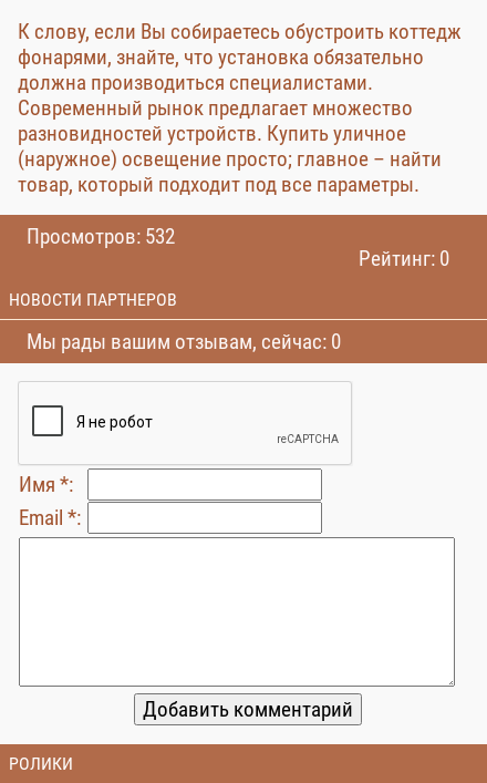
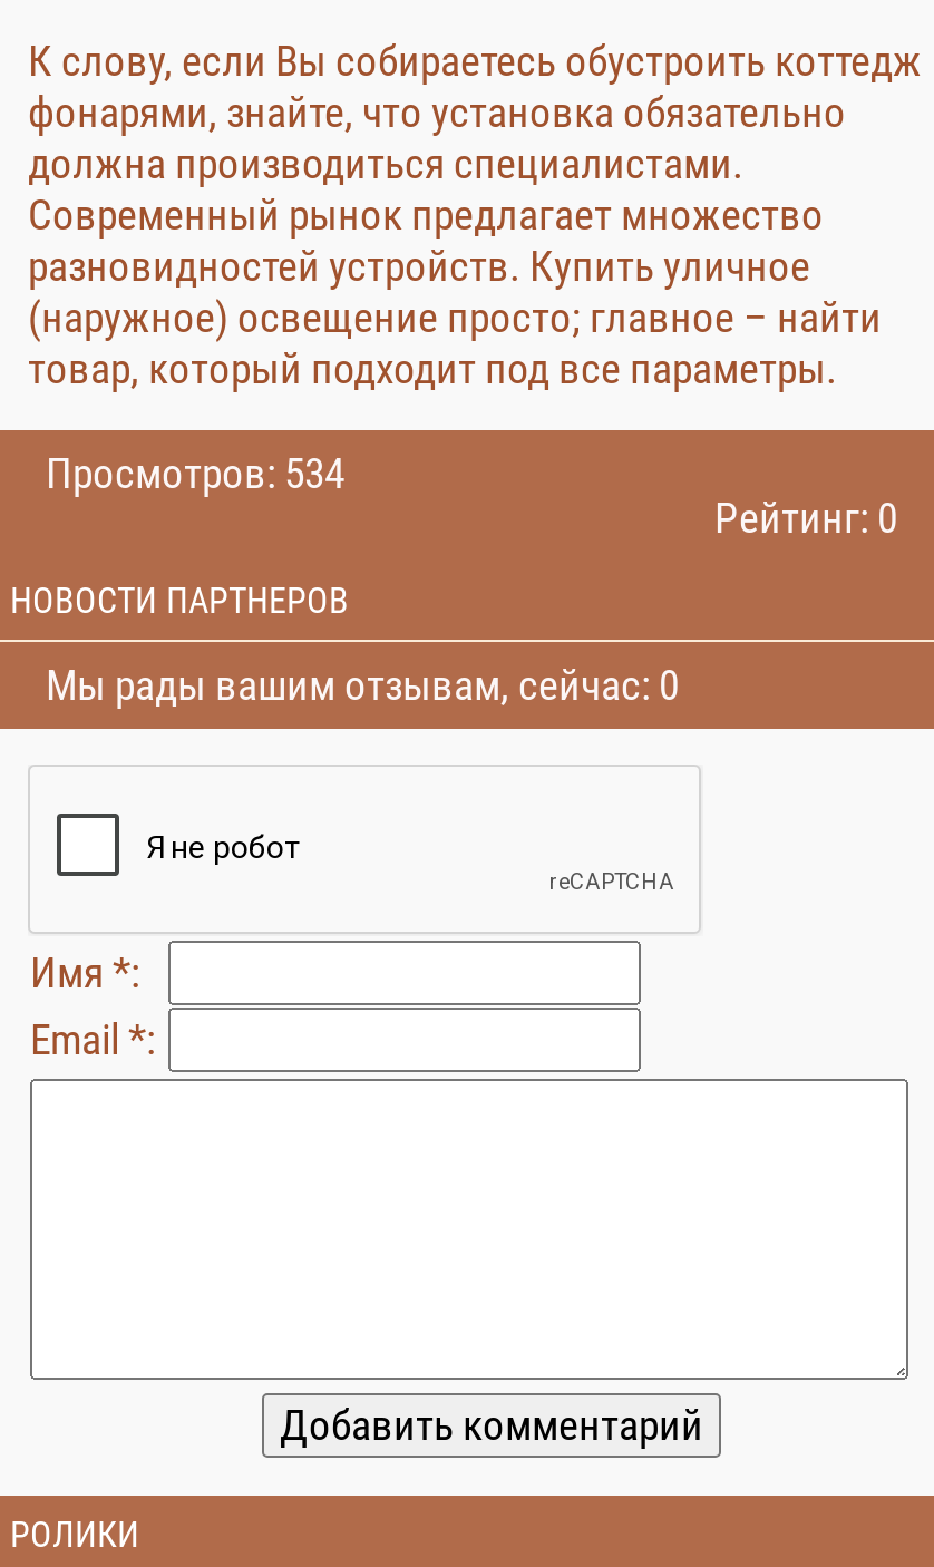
[27,224,175,249] Просмотров: 532 -> [46,448,344,499] Просмотров: 534

